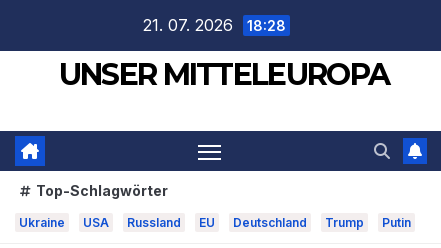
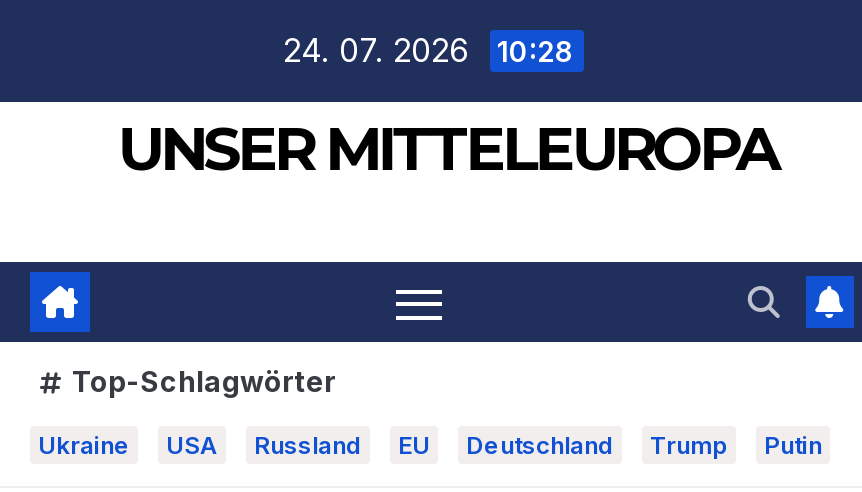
[143,15,286,35] 21. 07. 2026 18:28 -> [283,30,575,70] 24. 07. 2026 10:28

